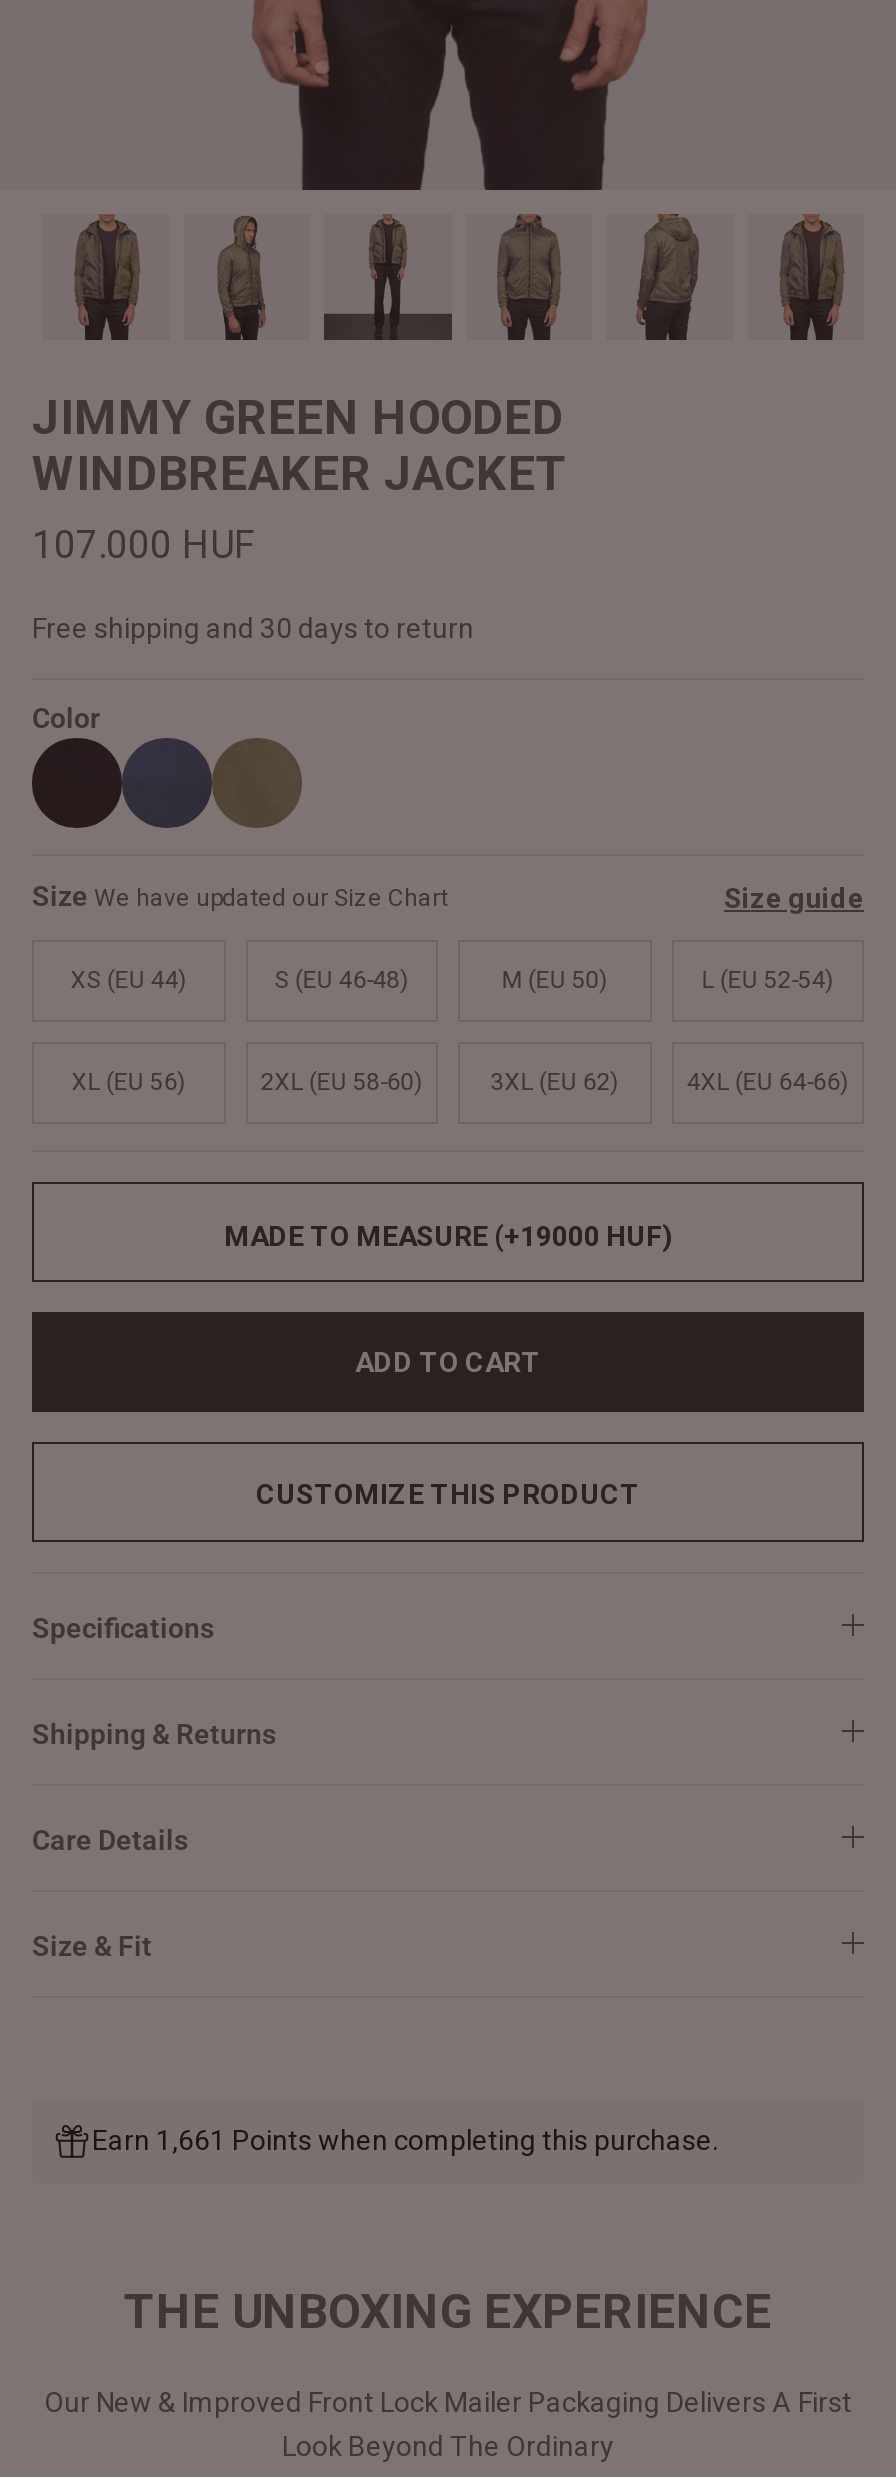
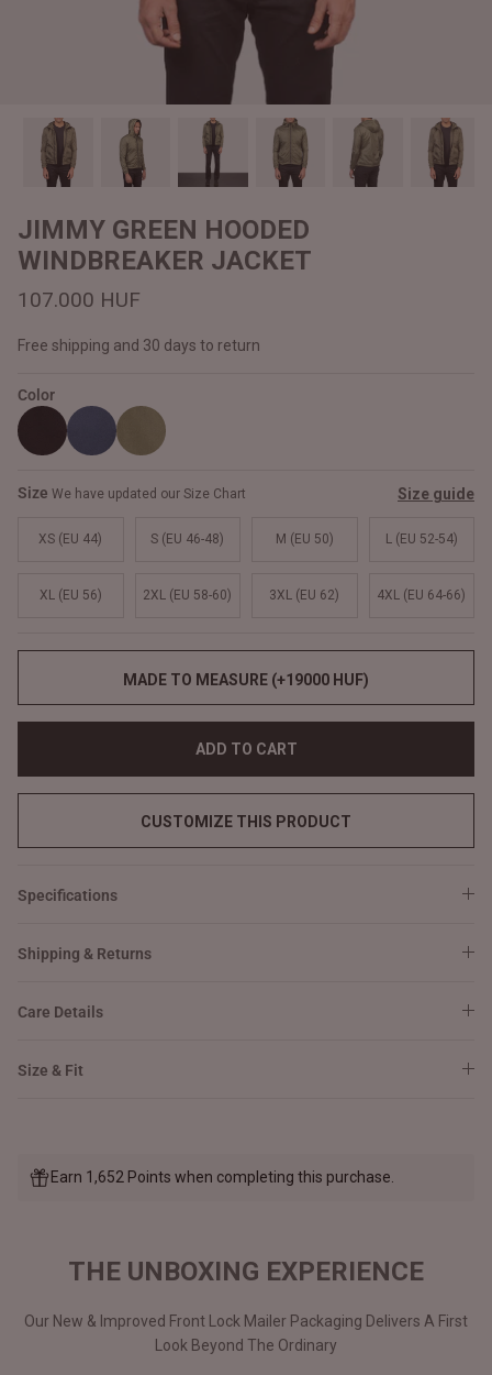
[92,2125,718,2157] Earn 1,661 Points when completing this purchase. -> [51,1169,394,1186] Earn 1,652 Points when completing this purchase.

